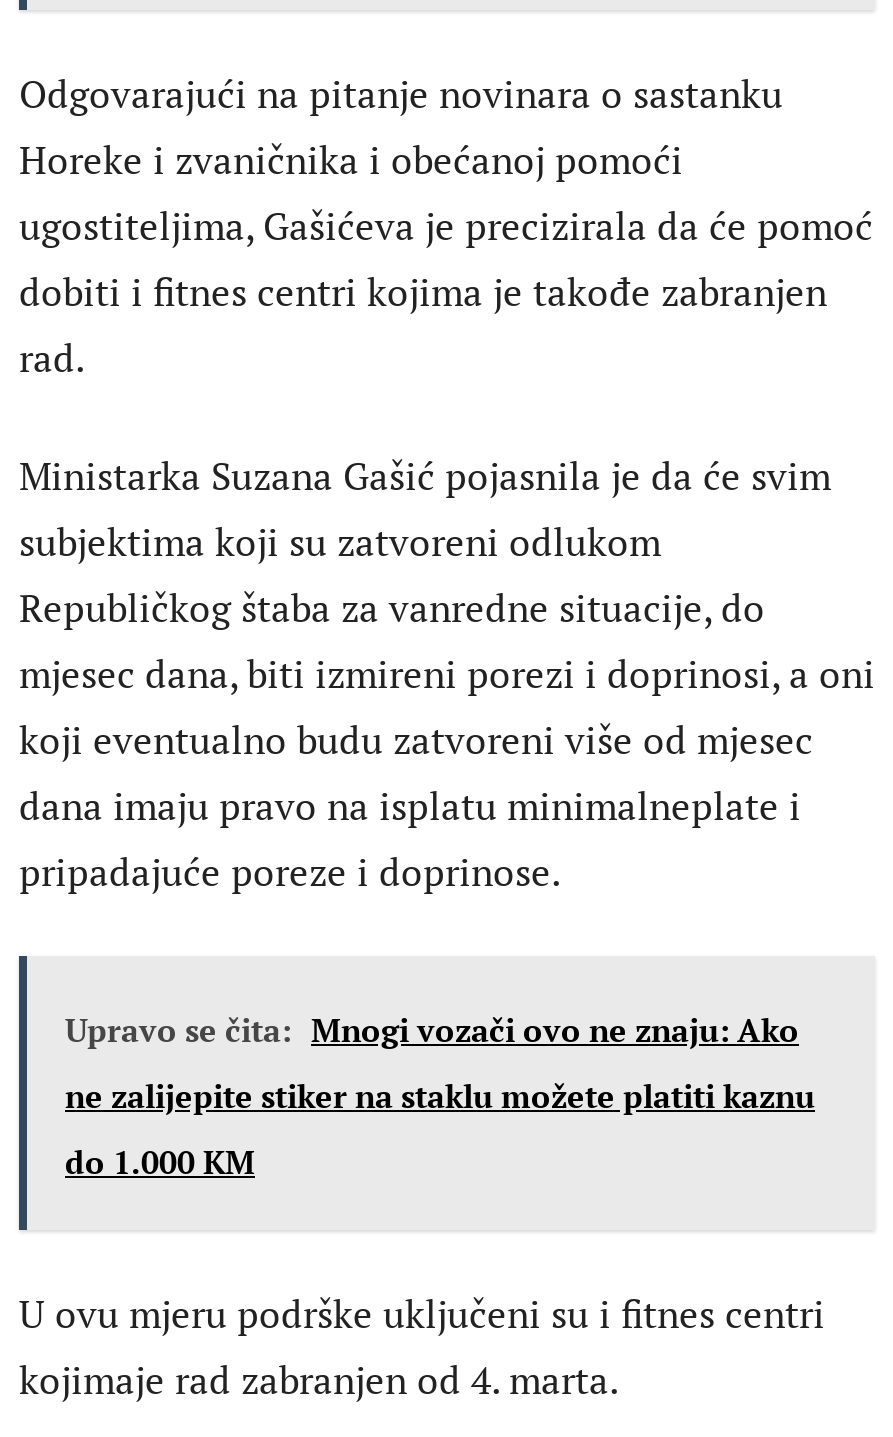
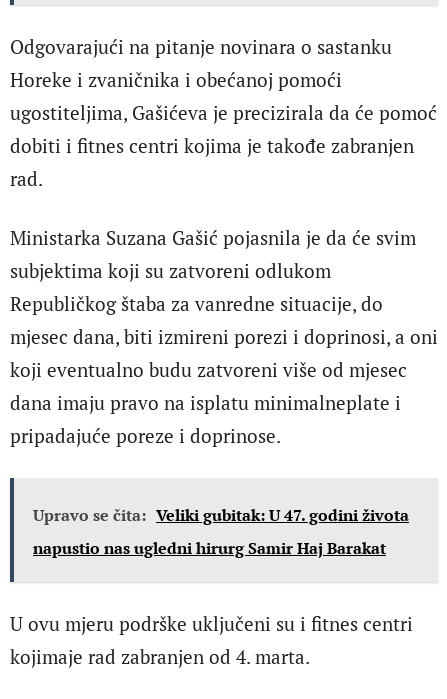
[65,1007,815,1183] Upravo se čita: Mnogi vozači ovo ne znaju: Ako | ne zalijepite stiker na staklu možete platiti kaznu | do 1.000 KM -> [33,504,409,559] Upravo se čita: Veliki gubitak: U 47. godini života | napustio nas ugledni hirurg Samir Haj Barakat

